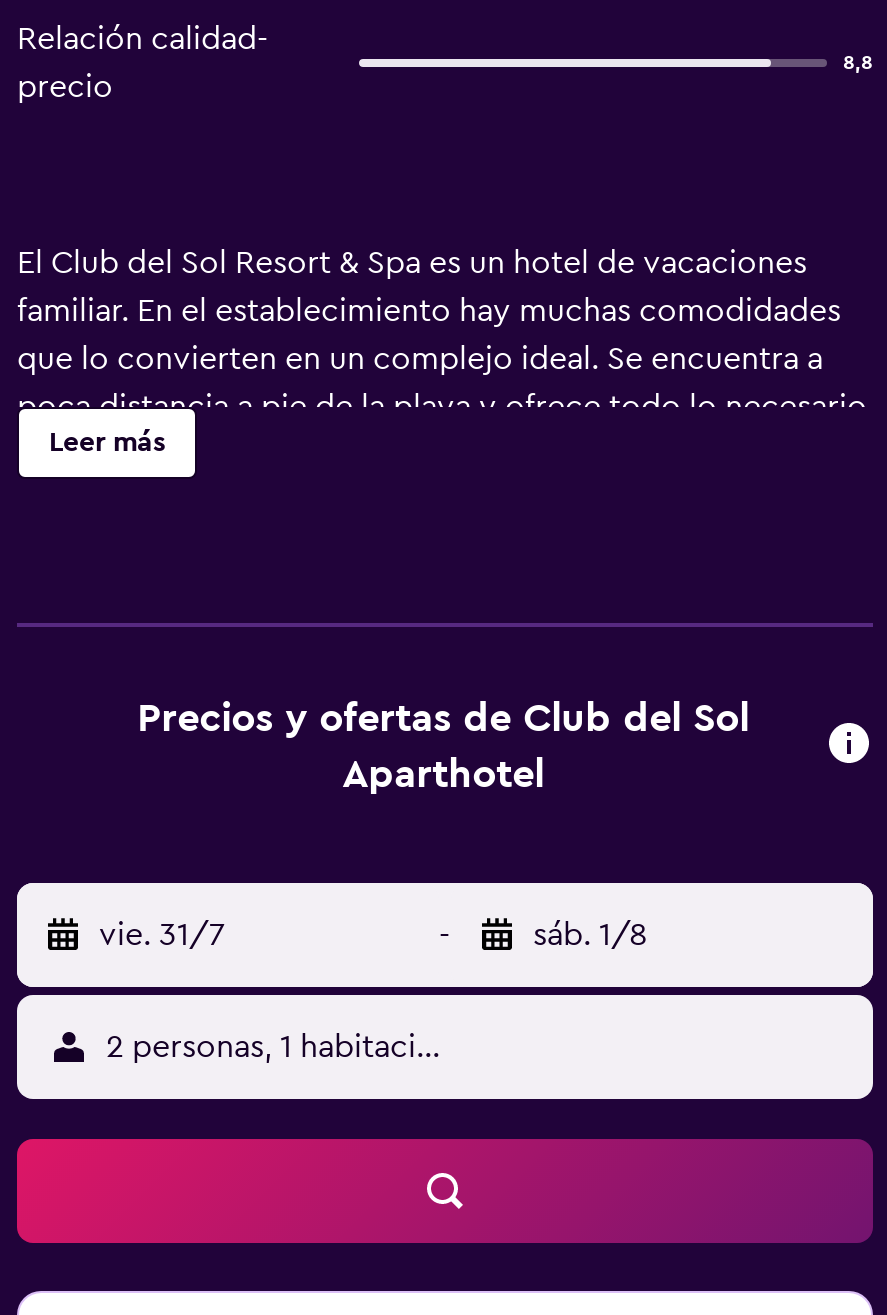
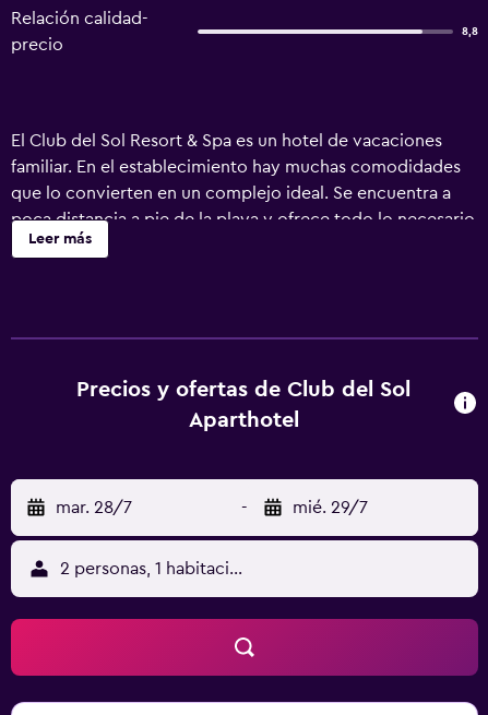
[99,919,225,951] vie. 31/7 -> [56,499,132,516] mar. 28/7
[533,919,647,951] sáb. 1/8 -> [293,499,368,516] mié. 29/7

